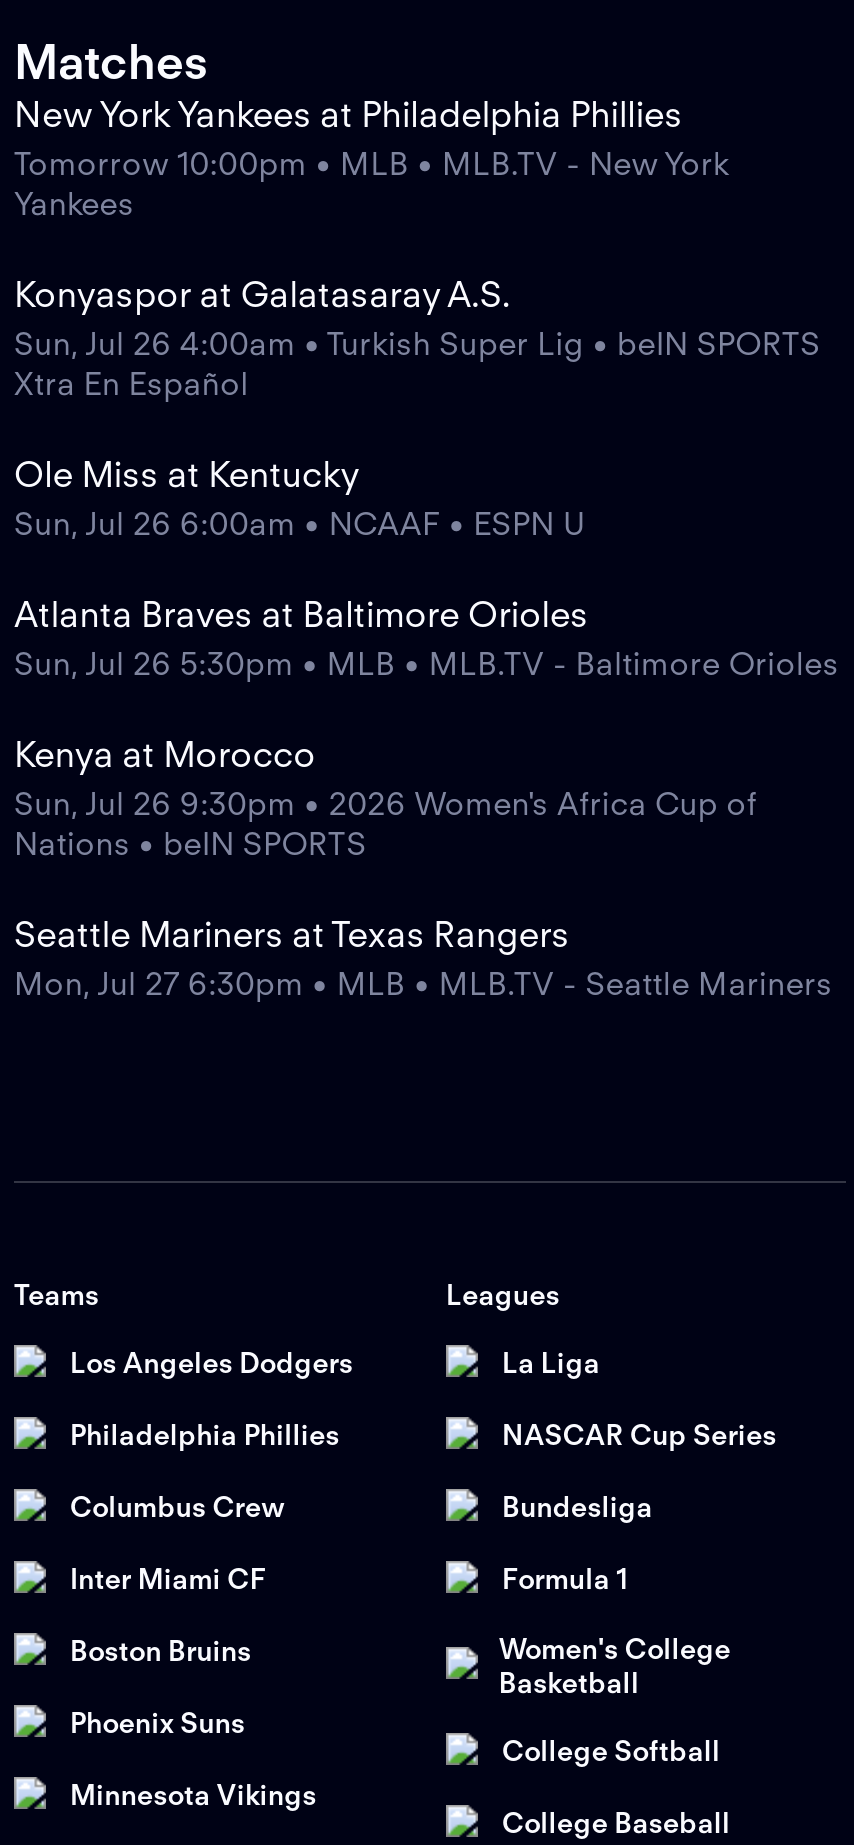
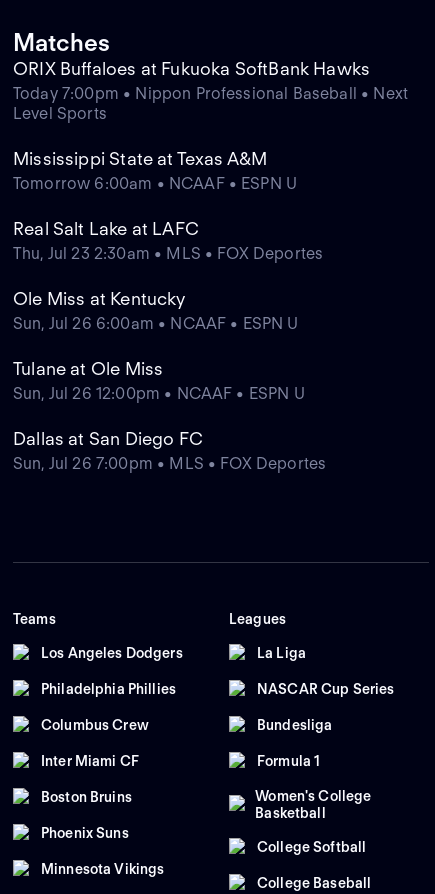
[14,92,821,402] New York Yankees at Philadelphia Phillies | Tomorrow 10:00pm • MLB • MLB.TV - New York | Yankees | Konyaspor at Galatasaray A.S. | Sun, Jul 26 4:00am • Turkish Super Lig • beIN SPORTS | Xtra En Español -> [13,58,408,263] ORIX Buffaloes at Fukuoka SoftBank Hawks | Today 7:00pm • Nippon Professional Baseball • Next | Level Sports | Mississippi State at Texas A&M | Tomorrow 6:00am • NCAAF • ESPN U | Real Salt Lake at LAFC | Thu, Jul 23 2:30am • MLS • FOX Deportes
moved [14,452,585,542] -> [13,288,299,333]: Ole Miss at Kentucky | Sun, Jul 26 6:00am • NCAAF • ESPN U
[14,592,839,1002] Atlanta Braves at Baltimore Orioles | Sun, Jul 26 5:30pm • MLB • MLB.TV - Baltimore Orioles | Kenya at Morocco | Sun, Jul 26 9:30pm • 2026 Women's Africa Cup of | Nations • beIN SPORTS | Seattle Mariners at Texas Rangers | Mon, Jul 27 6:30pm • MLB • MLB.TV - Seattle Mariners -> [13,358,326,473] Tulane at Ole Miss | Sun, Jul 26 12:00pm • NCAAF • ESPN U | Dallas at San Diego FC | Sun, Jul 26 7:00pm • MLS • FOX Deportes

